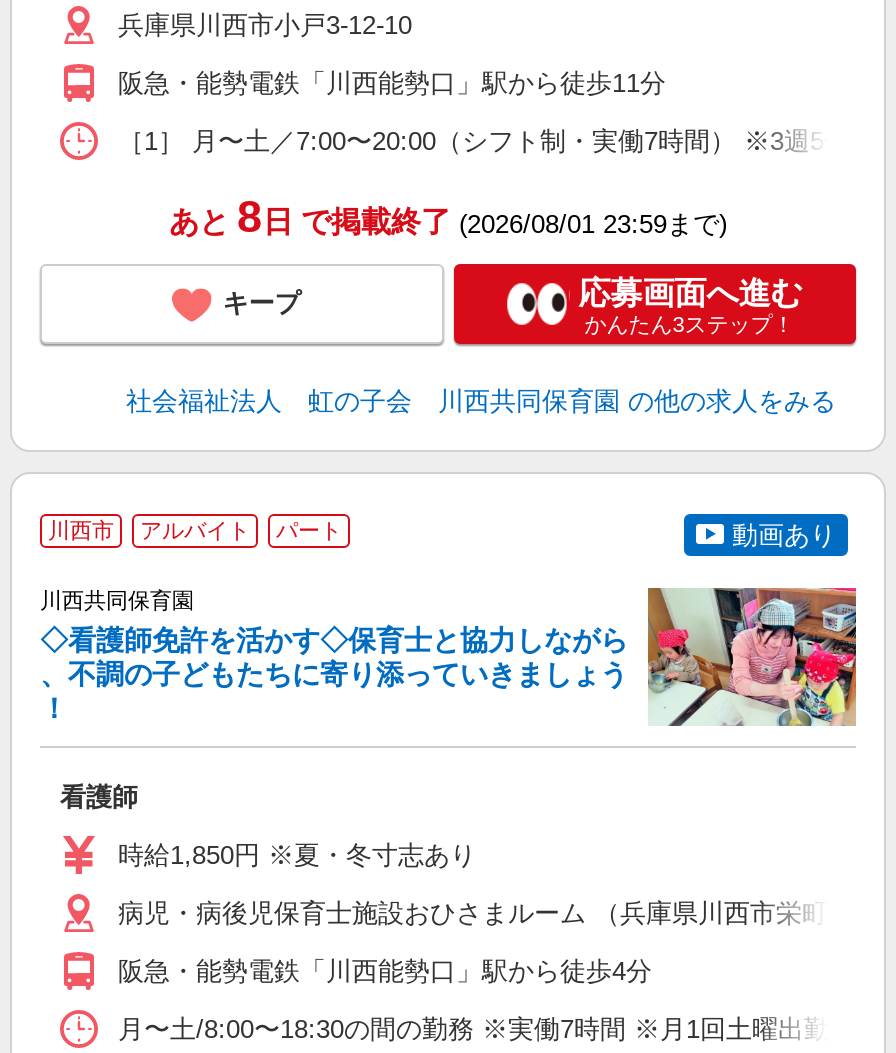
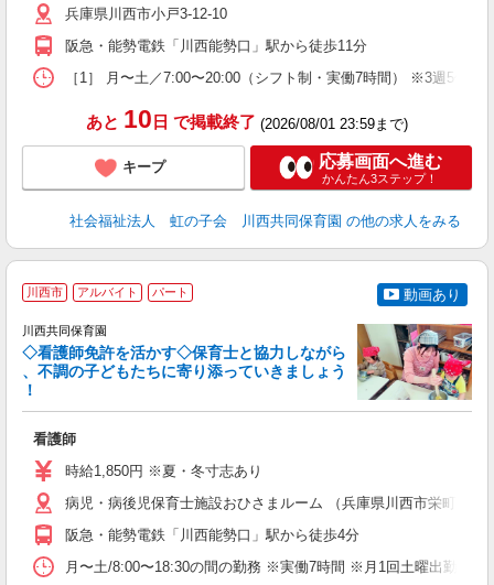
[169,192,727,242] あと 8日 で掲載終了(2026/08/01 23:59まで) -> [86,106,408,134] あと 10日 で掲載終了(2026/08/01 23:59まで)

